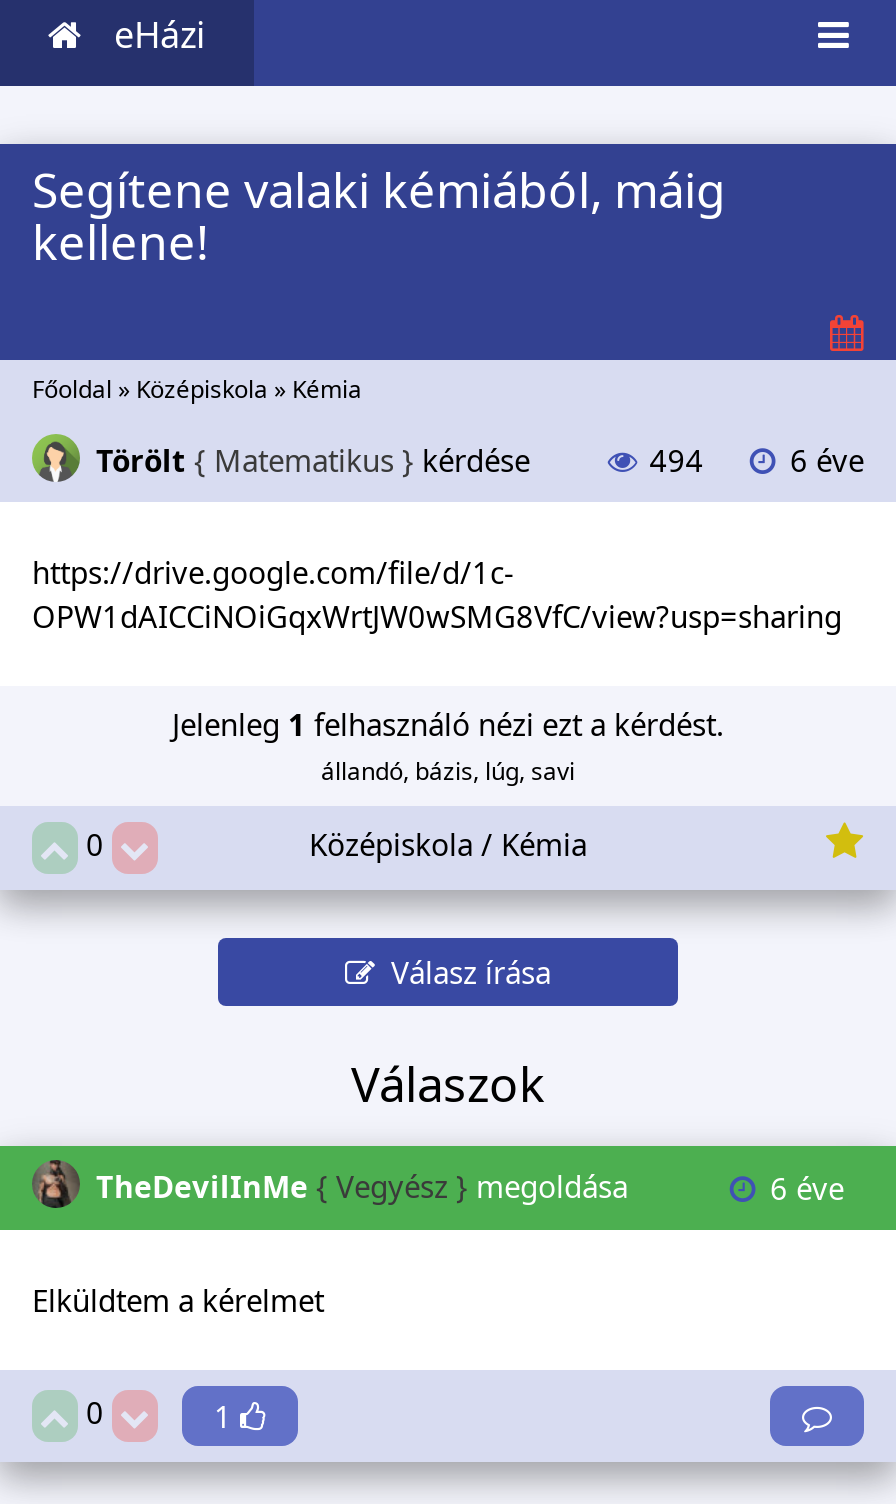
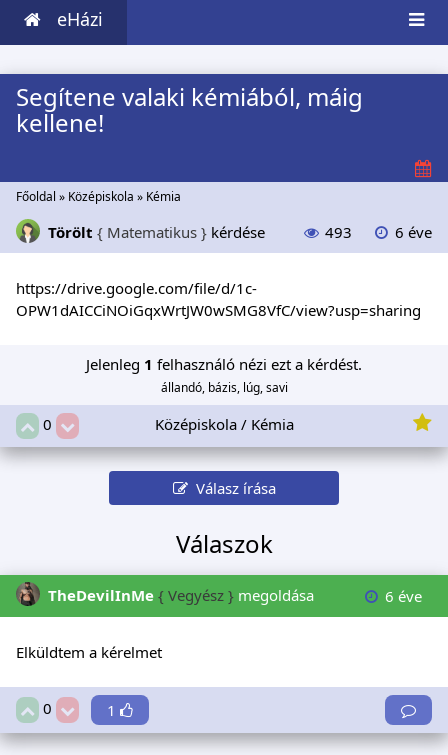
[641,441,864,481] 494 6 éve -> [321,222,432,242] 493 6 éve

